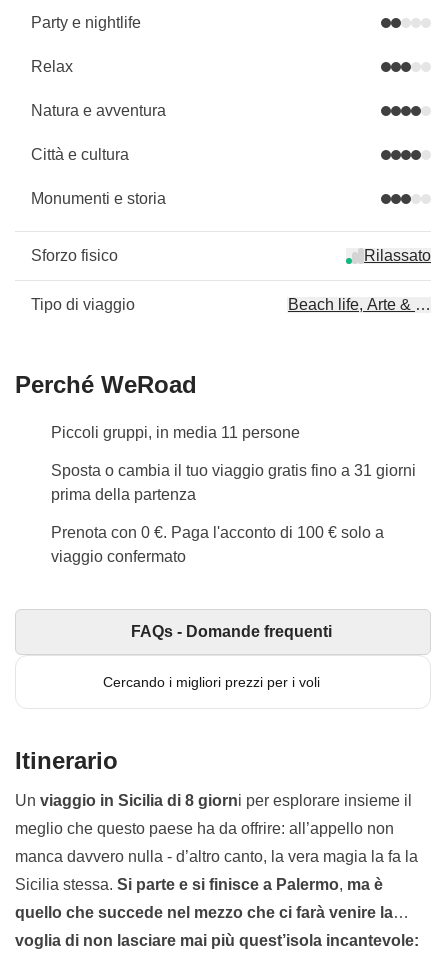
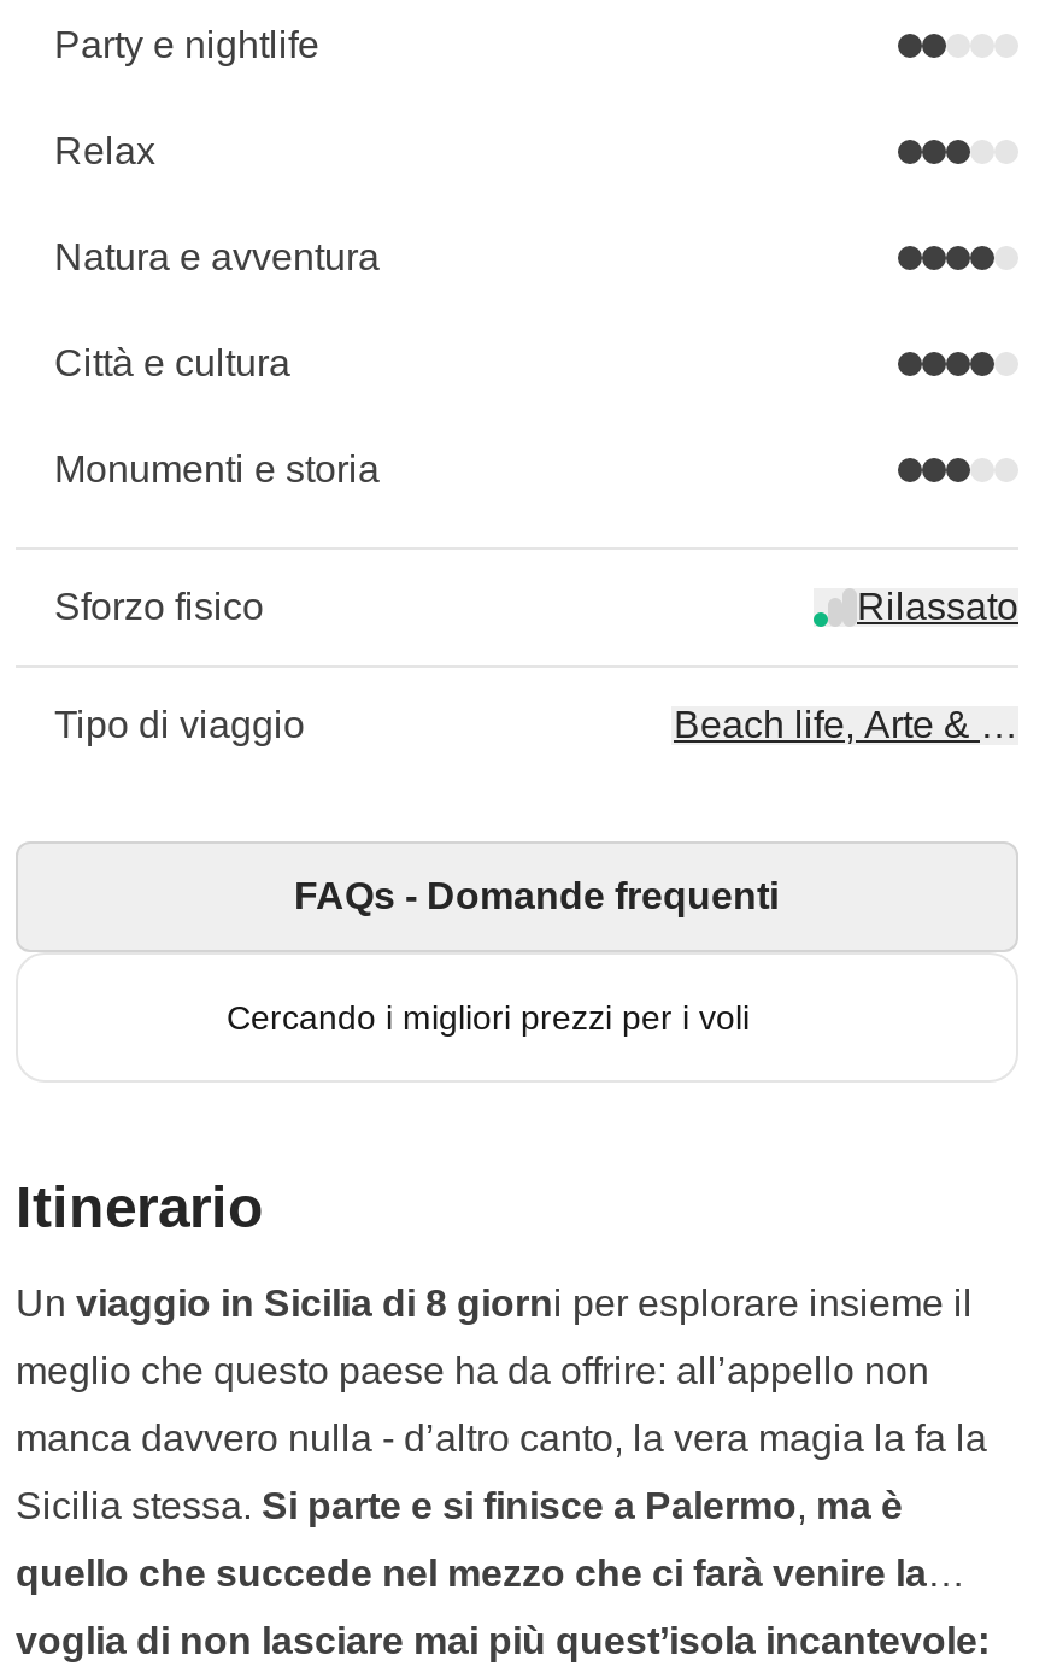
[15,371,416,565] Perché WeRoad | Piccoli gruppi, in media 11 persone | Sposta o cambia il tuo viaggio gratis fino a 31 giorni | prima della partenza | Prenota con 0 €. Paga l'acconto di 100 € solo a | viaggio confermato -> none

